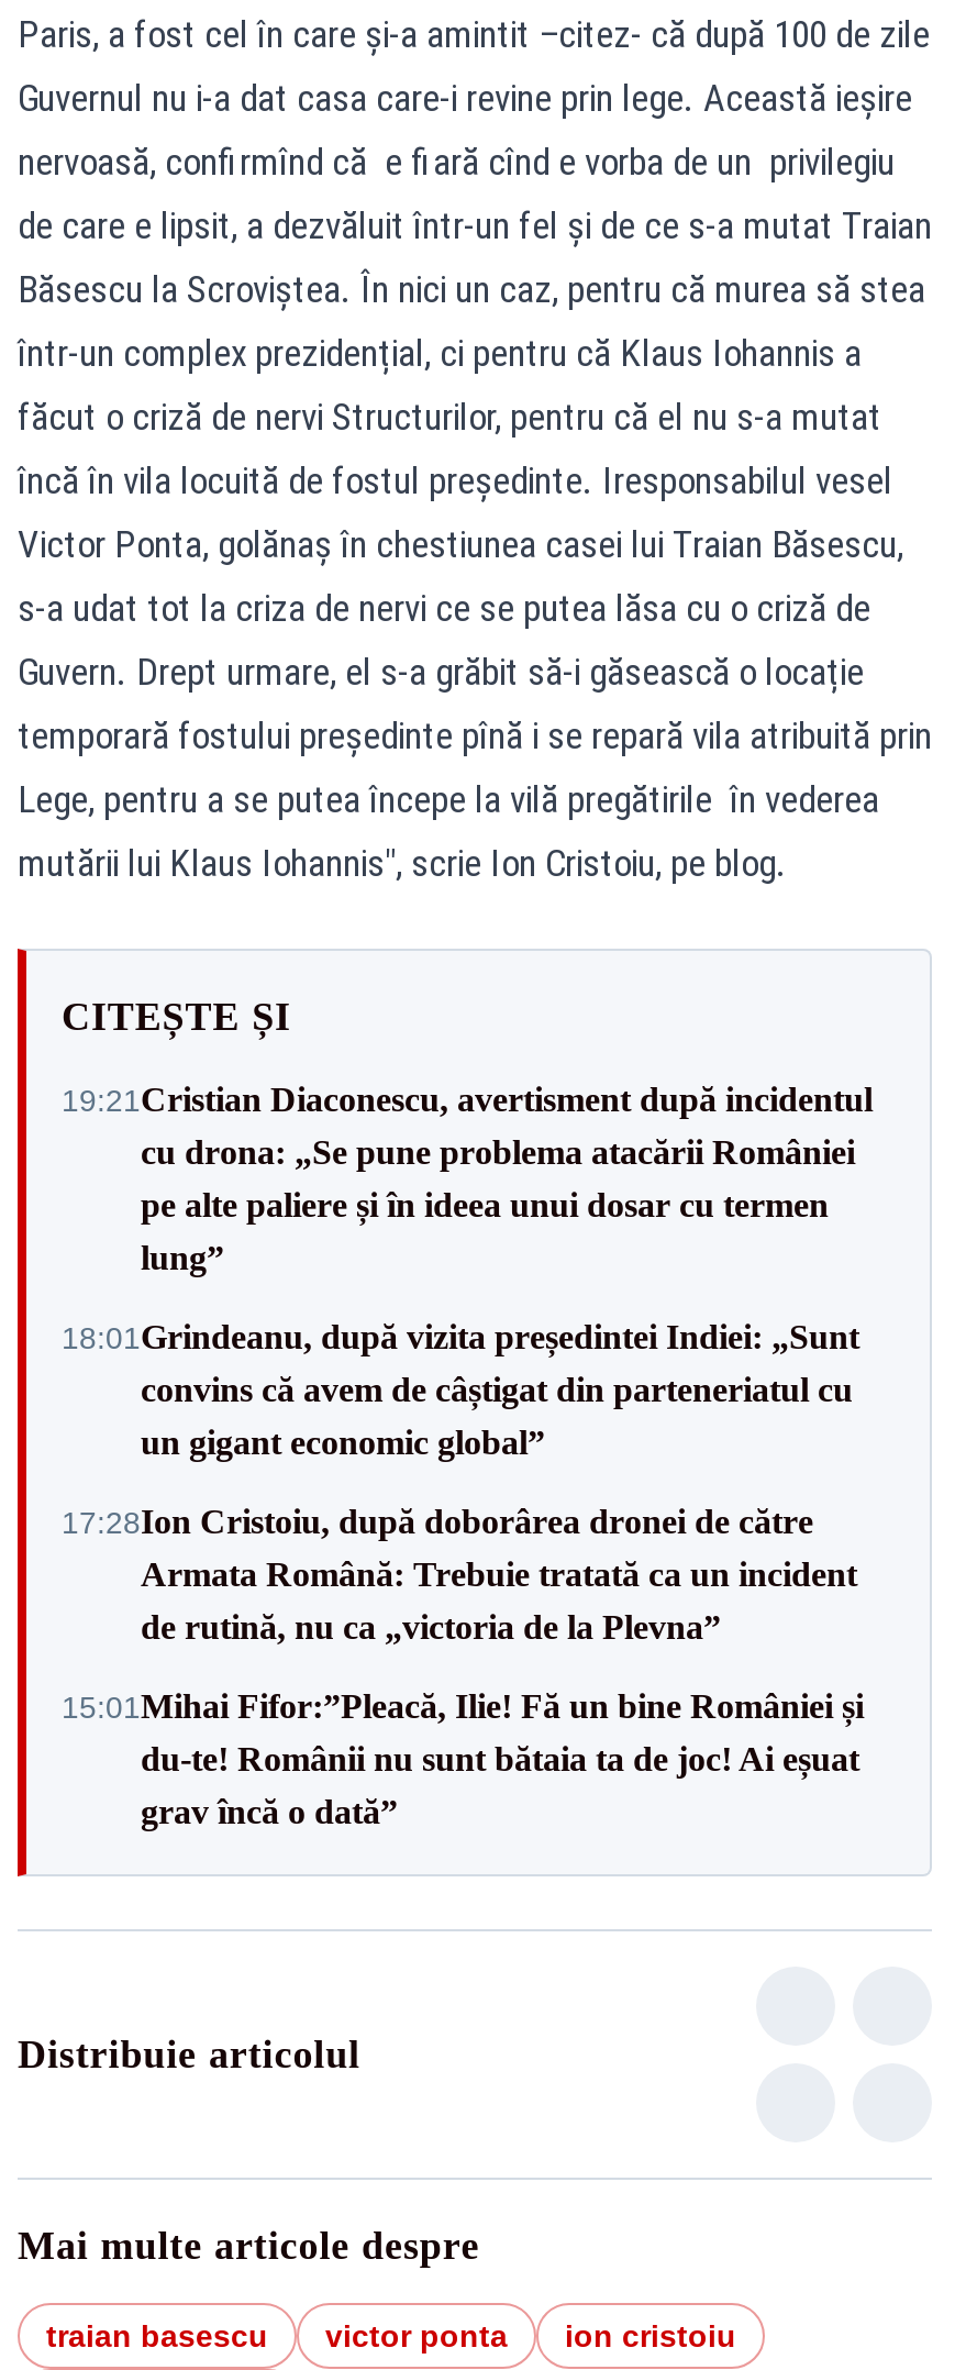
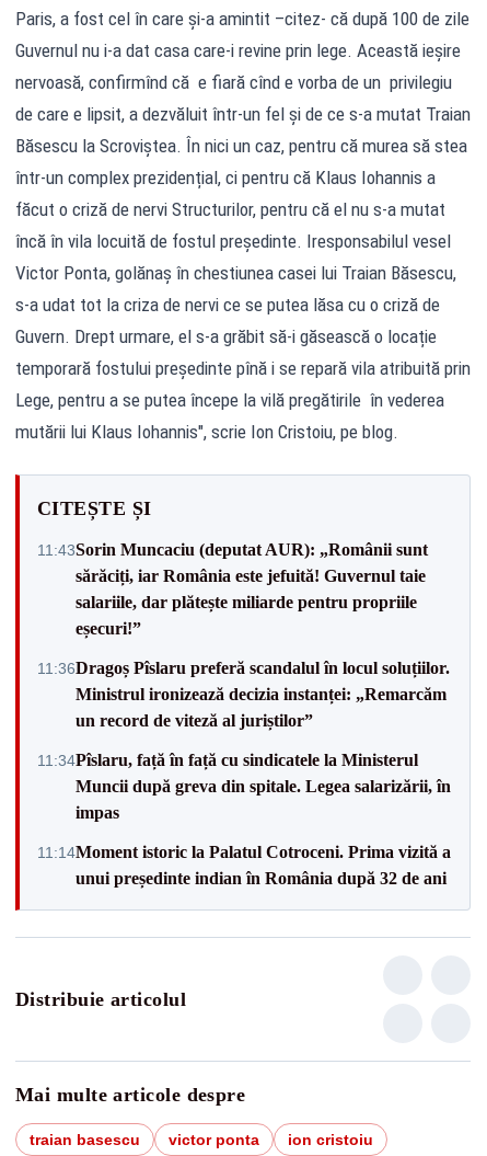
[62,1081,873,1277] 19:21Cristian Diaconescu, avertisment după incidentul | cu drona: „Se pune problema atacării României | pe alte paliere și în ideea unui dosar cu termen | lung” -> [37,540,428,638] 11:43Sorin Muncaciu (deputat AUR): „Românii sunt | sărăciți, iar România este jefuită! Guvernul taie | salariile, dar plătește miliarde pentru propriile | eșecuri!”
[62,1319,859,1462] 18:01Grindeanu, după vizita președintei Indiei: „Sunt | convins că avem de câștigat din parteneriatul cu | un gigant economic global” -> [37,658,450,730] 11:36Dragoș Pîslaru preferă scandalul în locul soluțiilor. | Ministrul ironizează decizia instanței: „Remarcăm | un record de viteză al juriștilor”
[62,1504,857,1646] 17:28Ion Cristoiu, după doborârea dronei de către | Armata Română: Trebuie tratată ca un incident | de rutină, nu ca „victoria de la Plevna” -> [37,750,451,822] 11:34Pîslaru, față în față cu sindicatele la Ministerul | Muncii după greva din spitale. Legea salarizării, în | impas
[62,1688,864,1831] 15:01Mihai Fifor:”Pleacă, Ilie! Fă un bine României și | du-te! Românii nu sunt bătaia ta de joc! Ai eșuat | grav încă o dată” -> [37,843,451,887] 11:14Moment istoric la Palatul Cotroceni. Prima vizită a | unui președinte indian în România după 32 de ani

